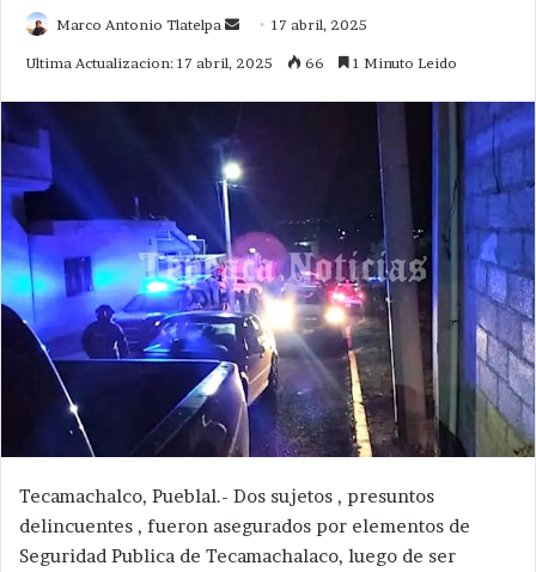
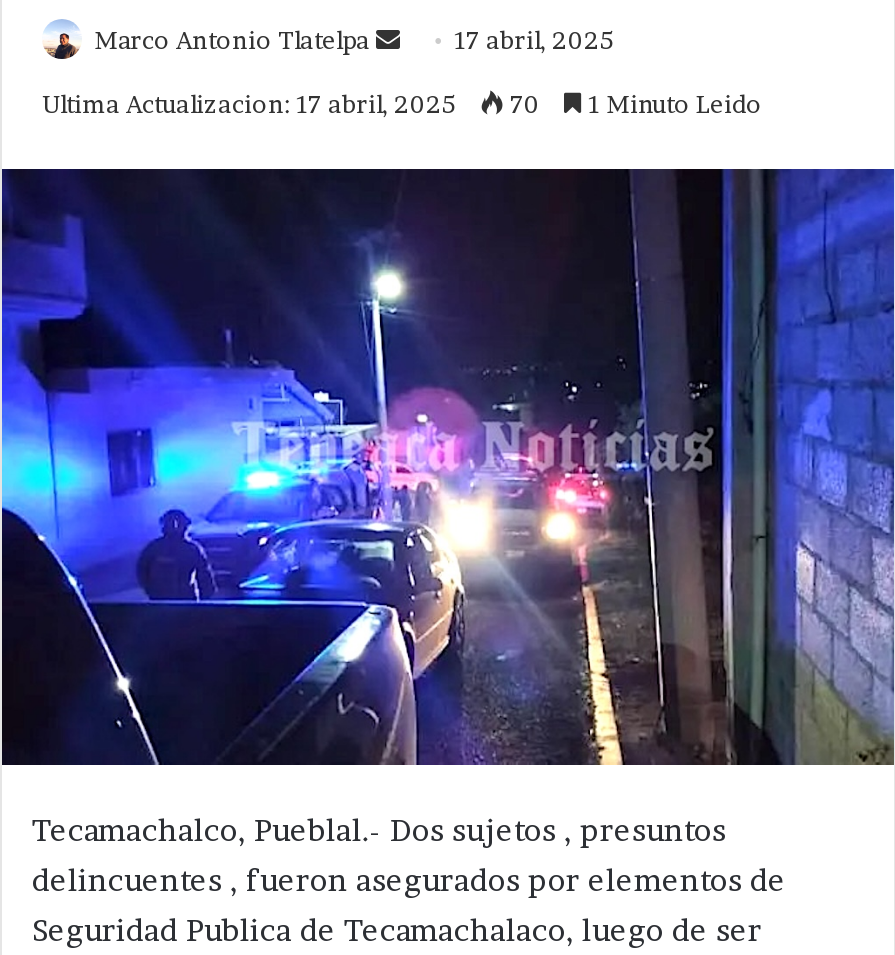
[25,54,457,72] Ultima Actualizacion: 17 abril, 2025 66 1 Minuto Leido -> [42,90,762,120] Ultima Actualizacion: 17 abril, 2025 70 1 Minuto Leido

